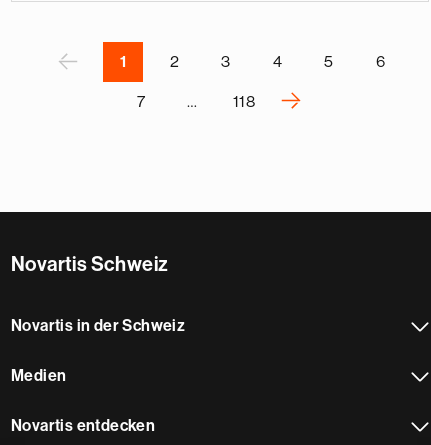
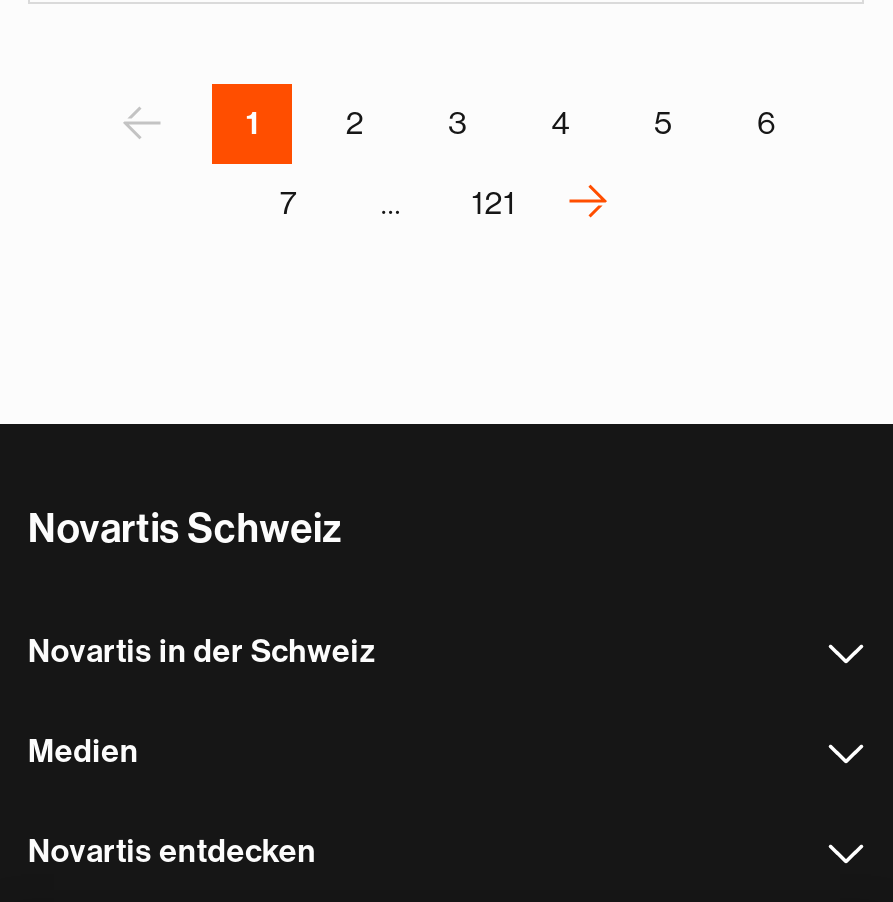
[233,94,255,110] 118 -> [472,188,516,220] 121

